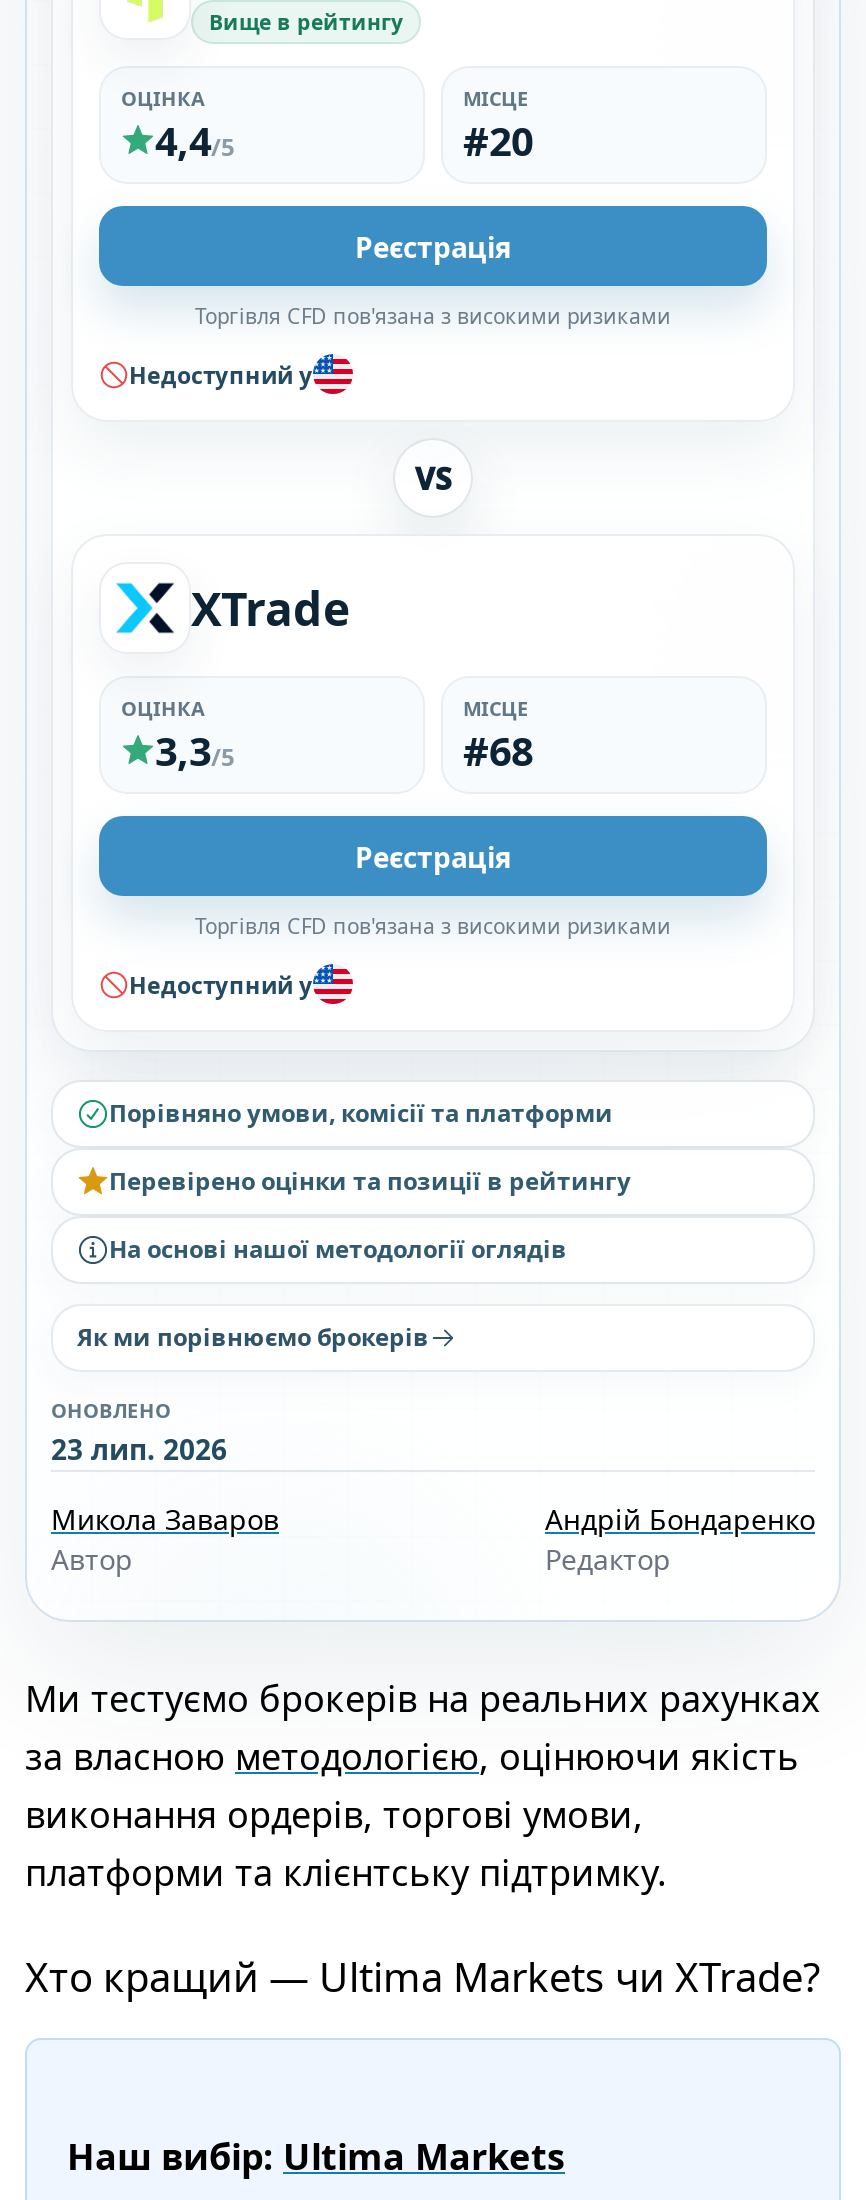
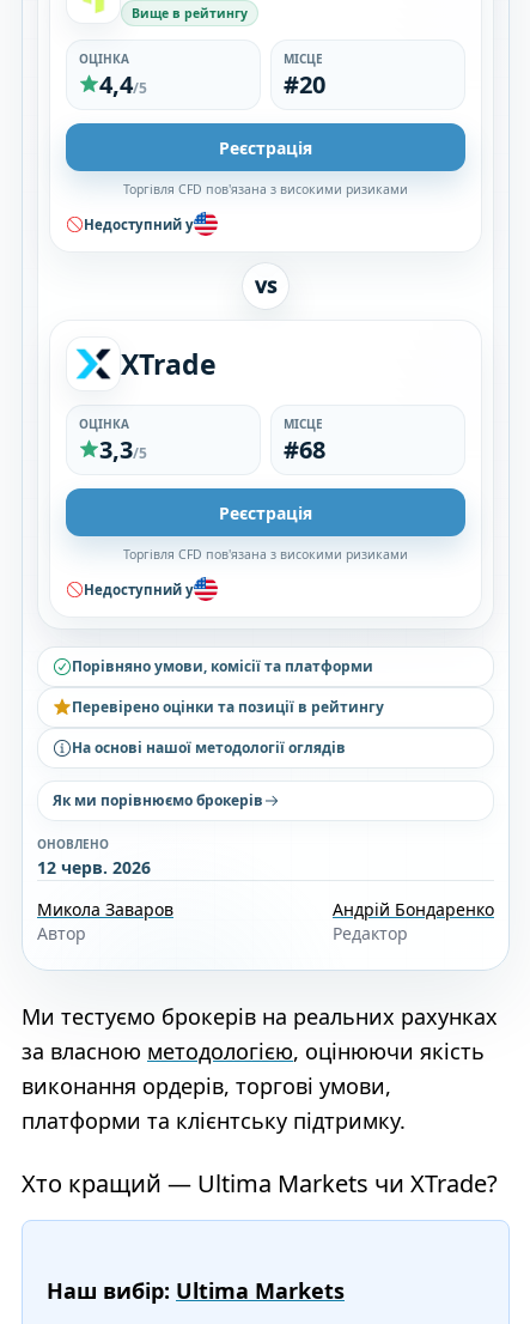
[51,1430,227,1468] 23 лип. 2026 -> [37,856,151,879] 12 черв. 2026

